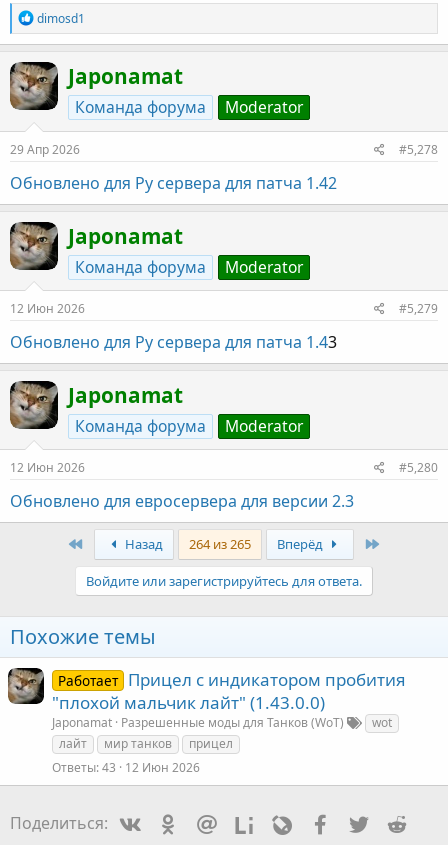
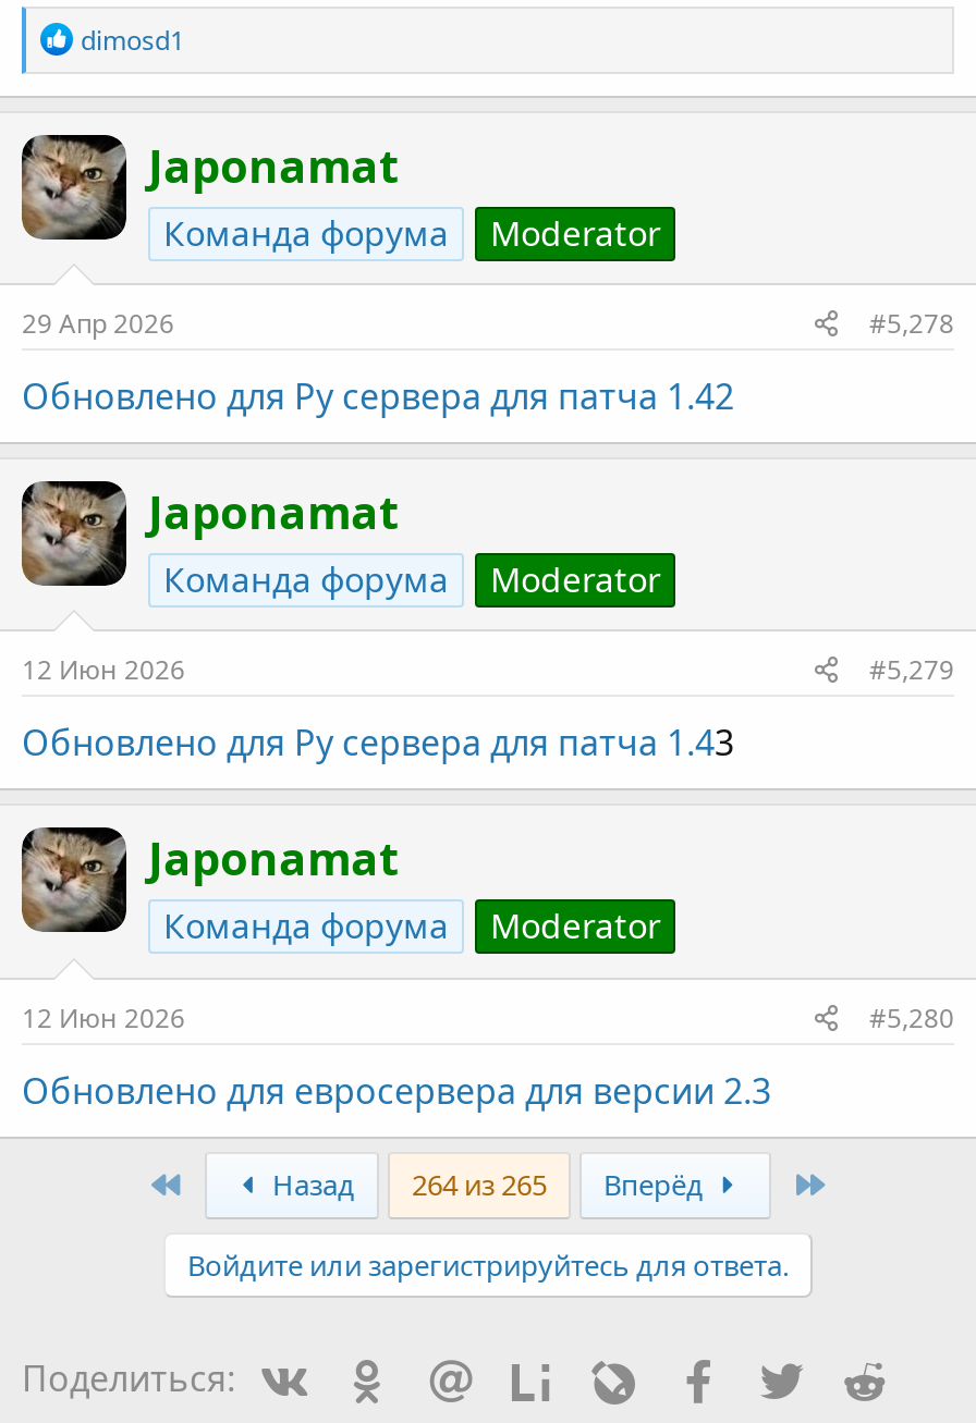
[7,623,405,776] [image] | Похожие темы | Работает Прицел с индикатором пробития | "плохой мальчик лайт" (1.43.0.0) | Japonamat Разрешенные моды для Танков (WoT) | wot | лайт | мир танков | прицел | Ответы 43 12 Июн 2026 -> none

